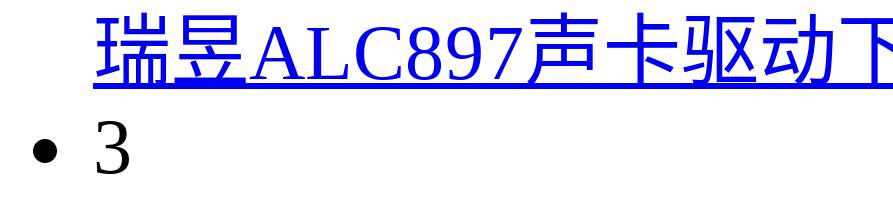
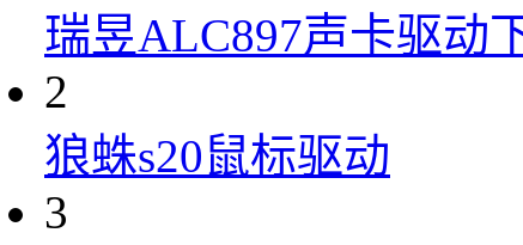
none -> [44,65,390,181] 2 | 狼蛛s20鼠标驱动

